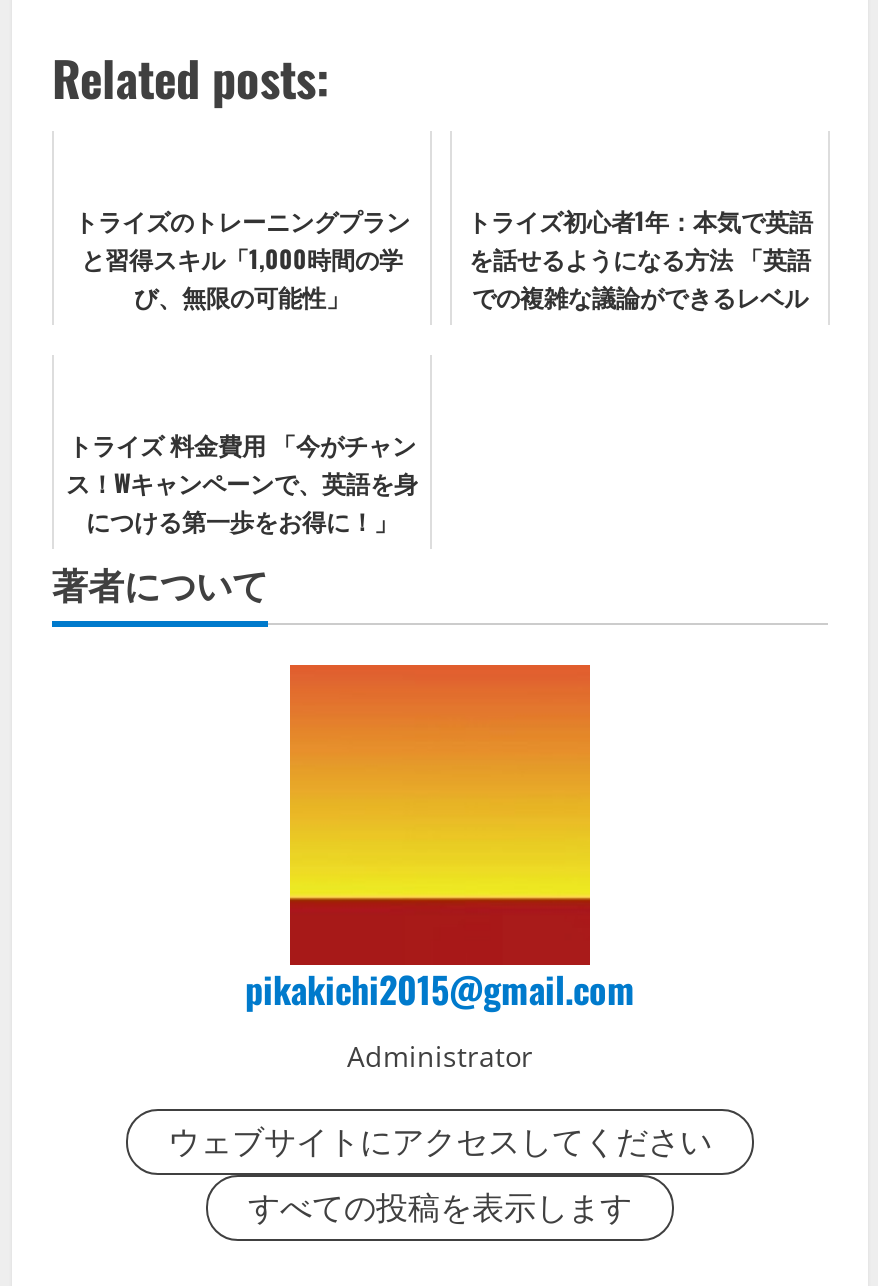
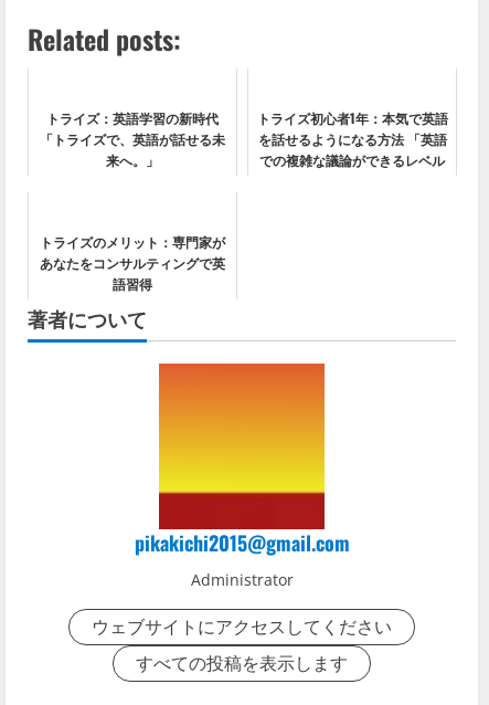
[74,202,410,312] トライズのトレーニングプラン | と習得スキル「1,000時間の学 | び、無限の可能性」 -> [40,108,225,169] トライズ：英語学習の新時代 | 「トライズで、英語が話せる未 | 来へ。」
[66,426,418,536] トライズ 料金費用 「今がチャン | ス！Wキャンペーンで、英語を身 | につける第一歩をお得に！」 -> [40,232,225,292] トライズのメリット：専門家が | あなたをコンサルティングで英 | 語習得

